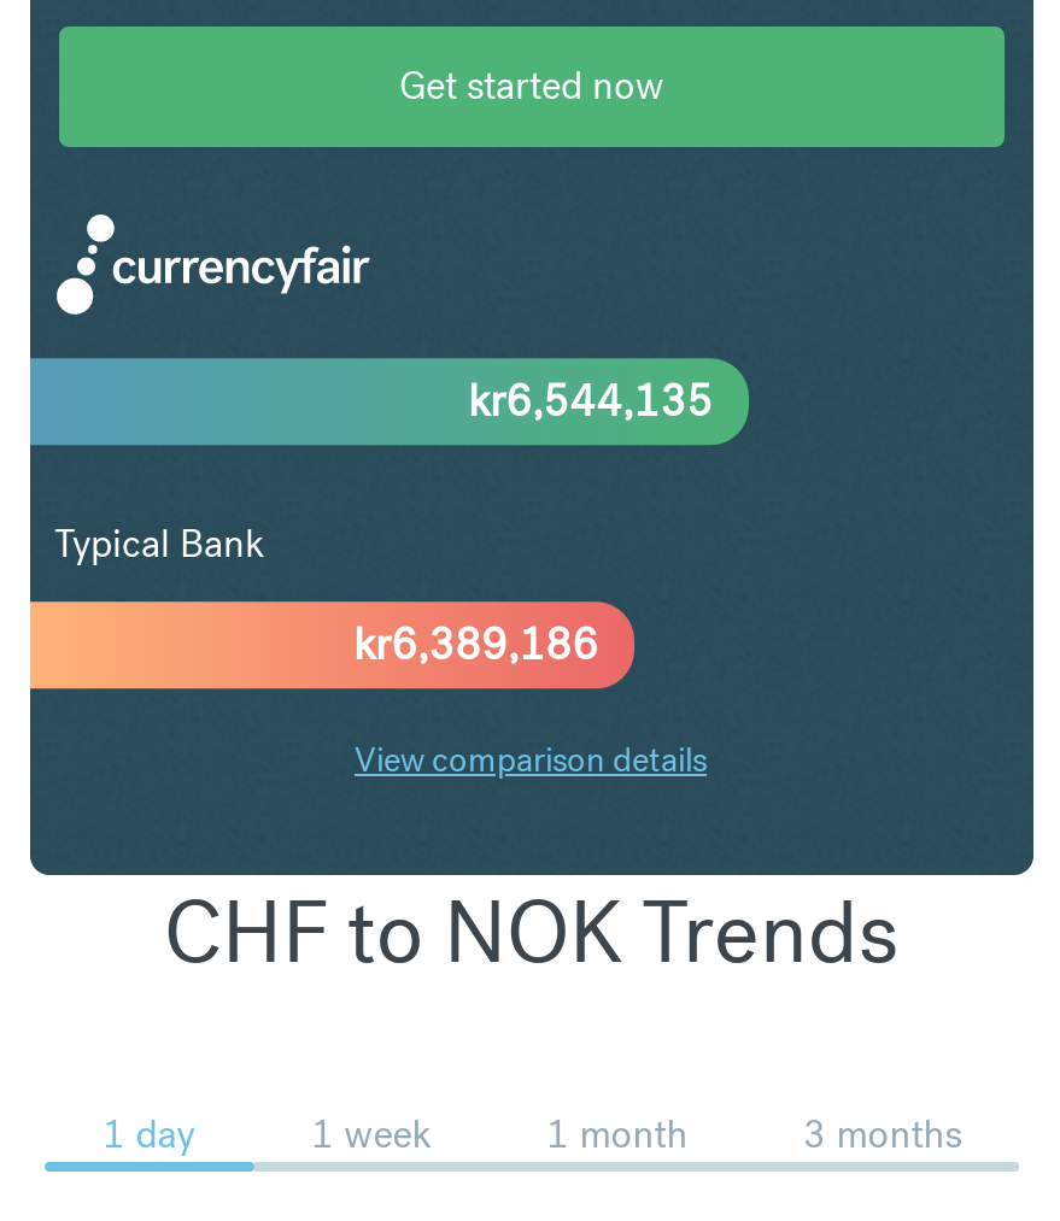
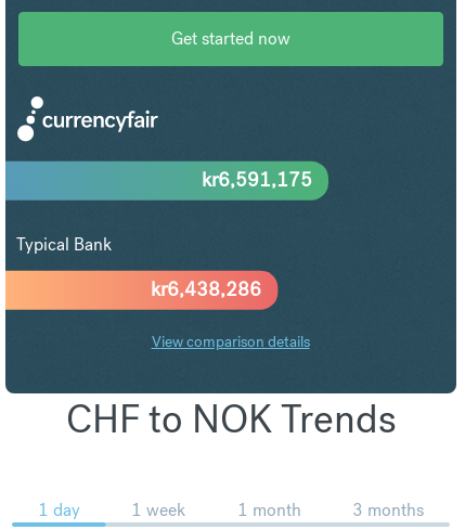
[468,372,713,428] kr6,544,135 -> [202,167,312,192] kr6,591,175
[353,616,598,671] kr6,389,186 -> [151,276,262,301] kr | 6,438,286

